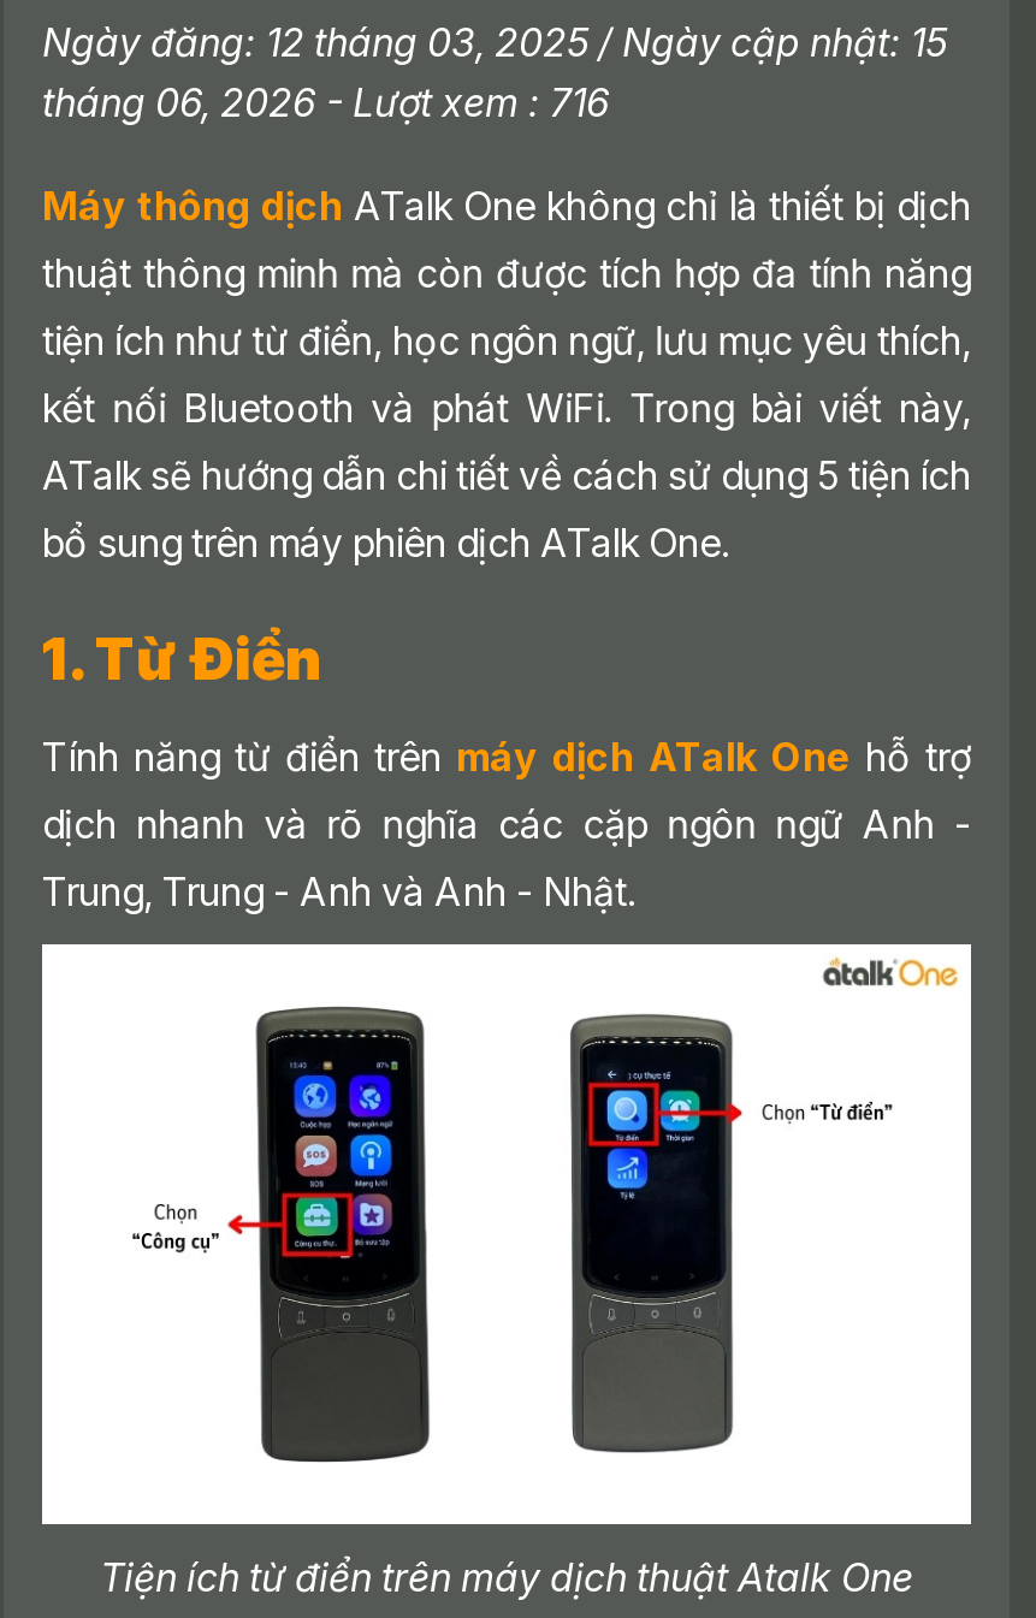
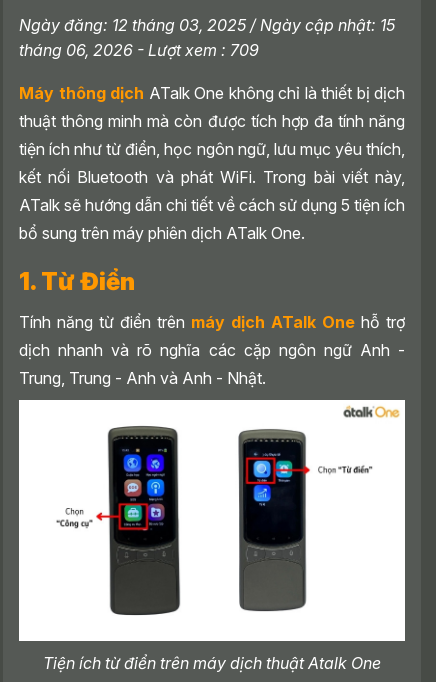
[42,78,610,126] tháng 06, 2026 - Lượt xem : 716 -> [19,40,259,60] tháng 06, 2026 - Lượt xem : 709

